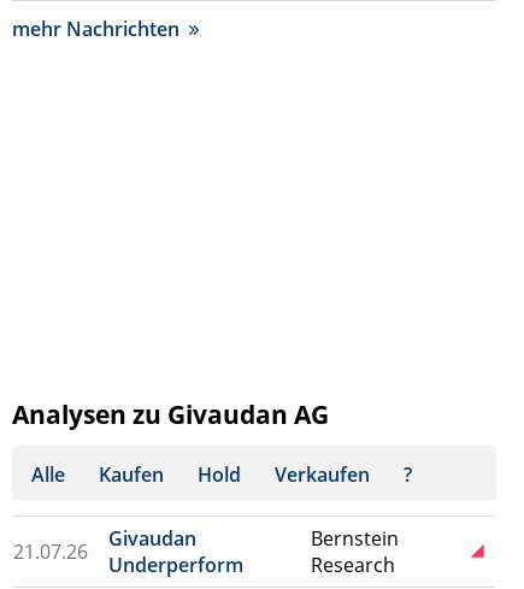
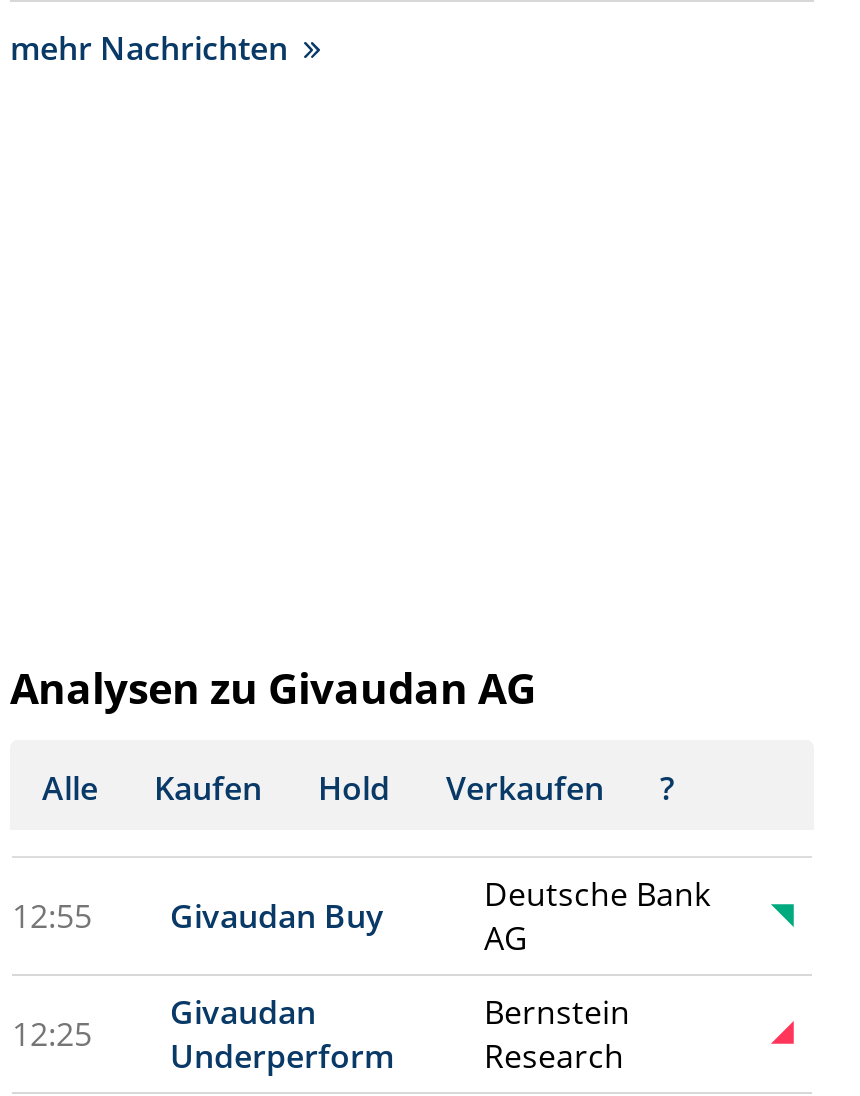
[13,538,88,564] 21.07.26 -> [12,871,710,1055] 12:55 | Givaudan Buy | Deutsche Bank | AG | 12:25

